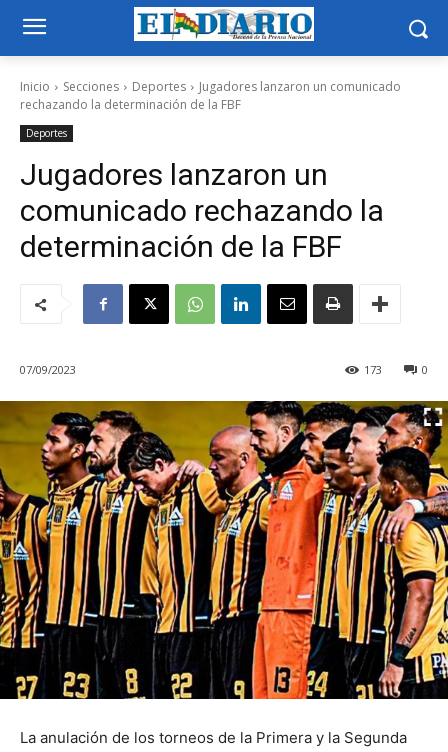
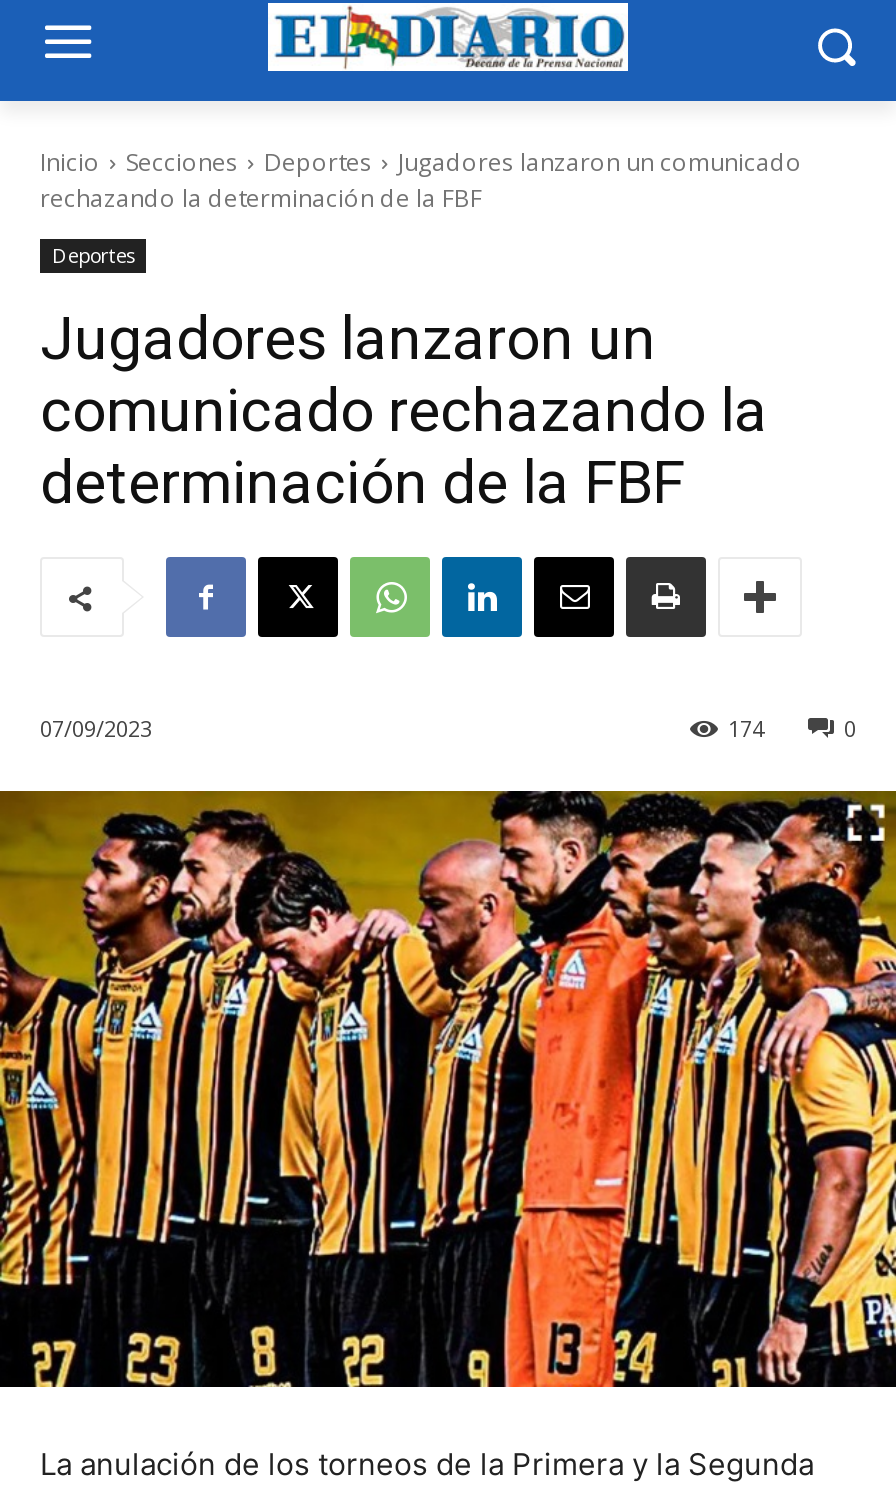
[364,362,382,377] 173 -> [728,713,764,743] 174

